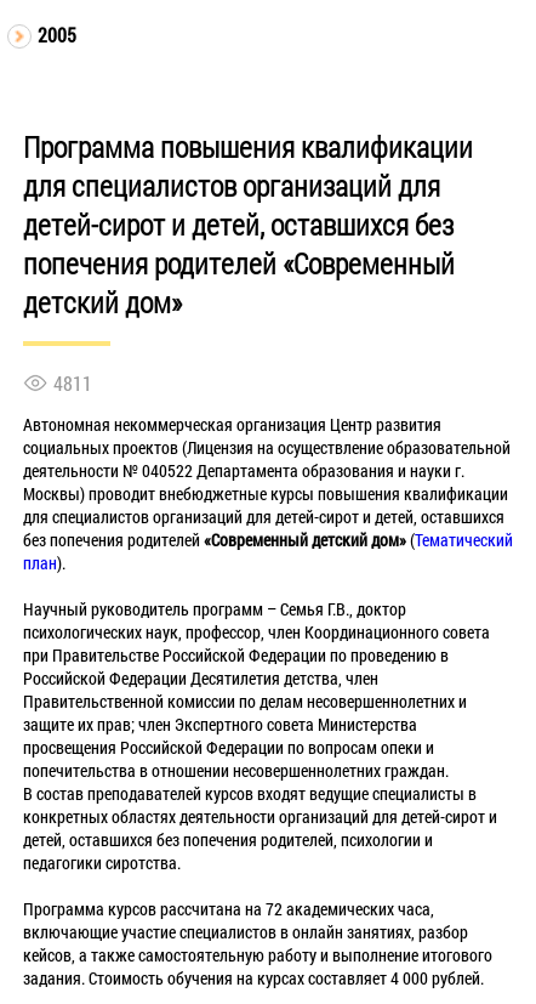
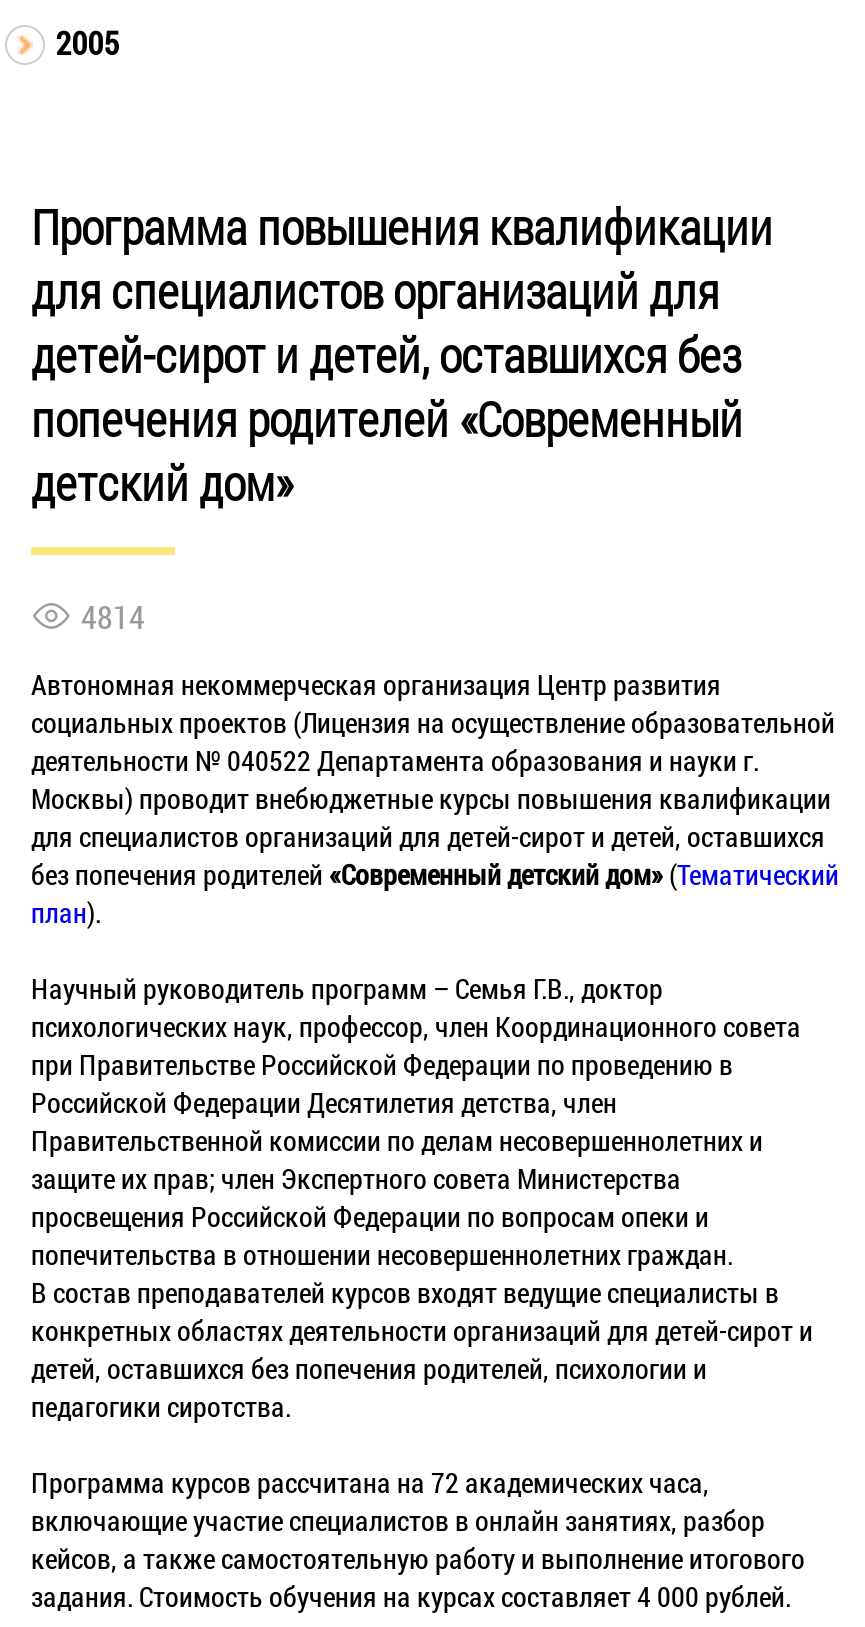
[53,370,92,395] 4811 -> [81,594,145,636] 4814

